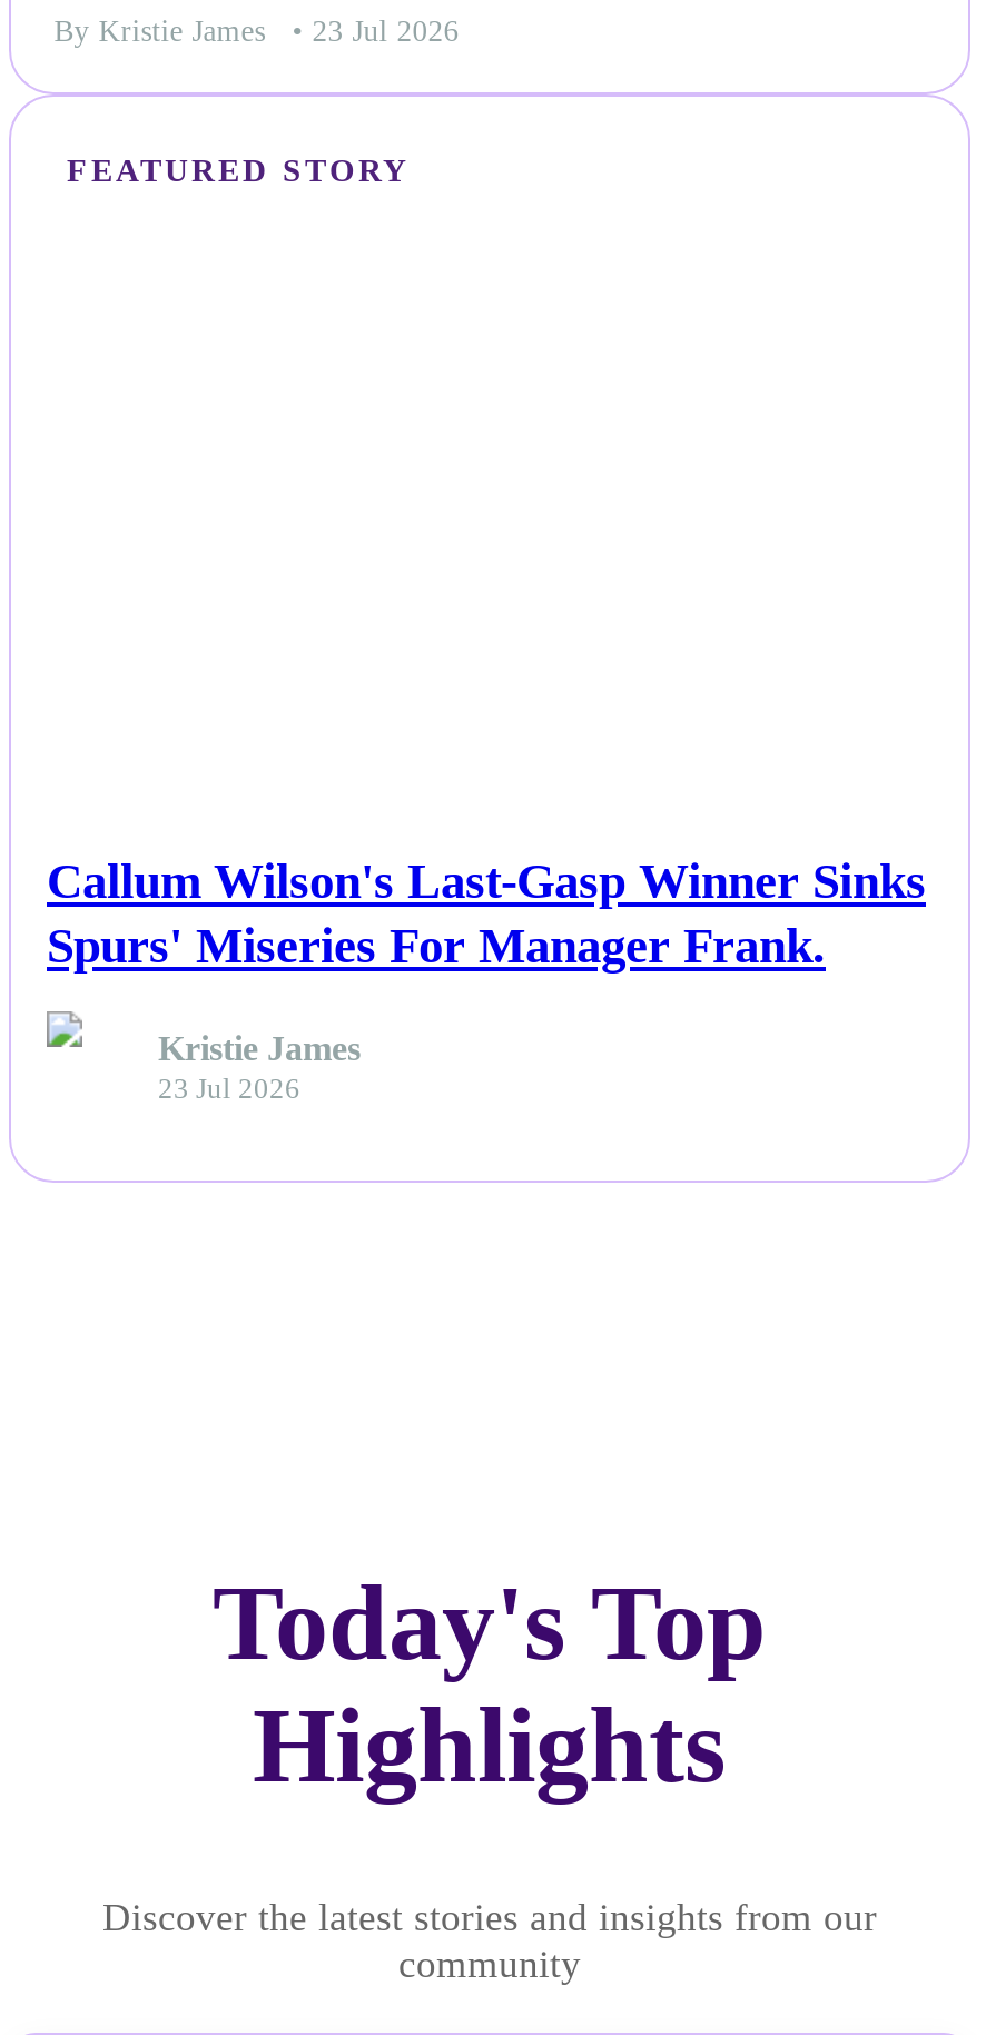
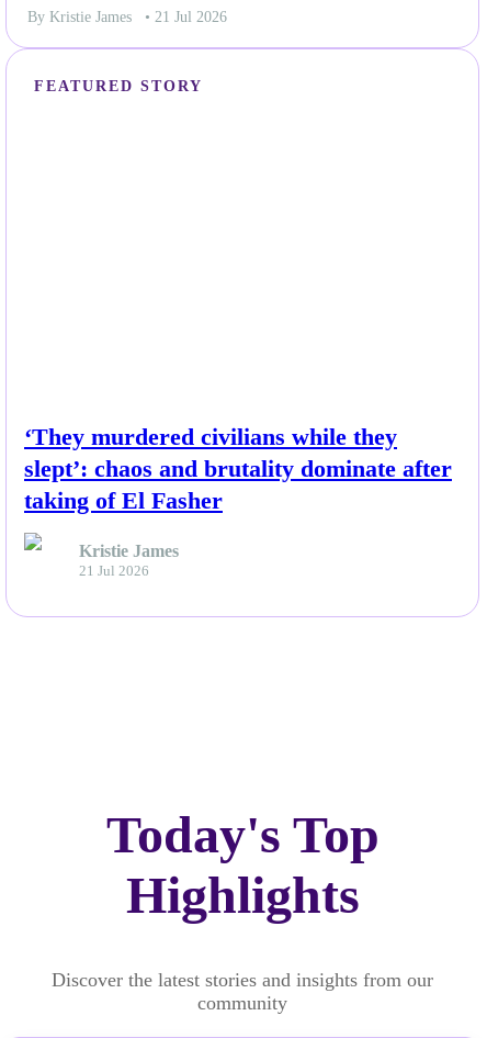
[54,14,459,47] By Kristie James • 23 Jul 2026 -> [28,9,227,25] By Kristie James • 21 Jul 2026
[47,853,926,973] Callum Wilson's Last-Gasp Winner Sinks | Spurs' Miseries For Manager Frank. -> [24,423,452,514] ‘They murdered civilians while they | slept’: chaos and brutality dominate after | taking of El Fasher
[158,1075,300,1106] 23 Jul 2026 -> [79,564,149,579] 21 Jul 2026

